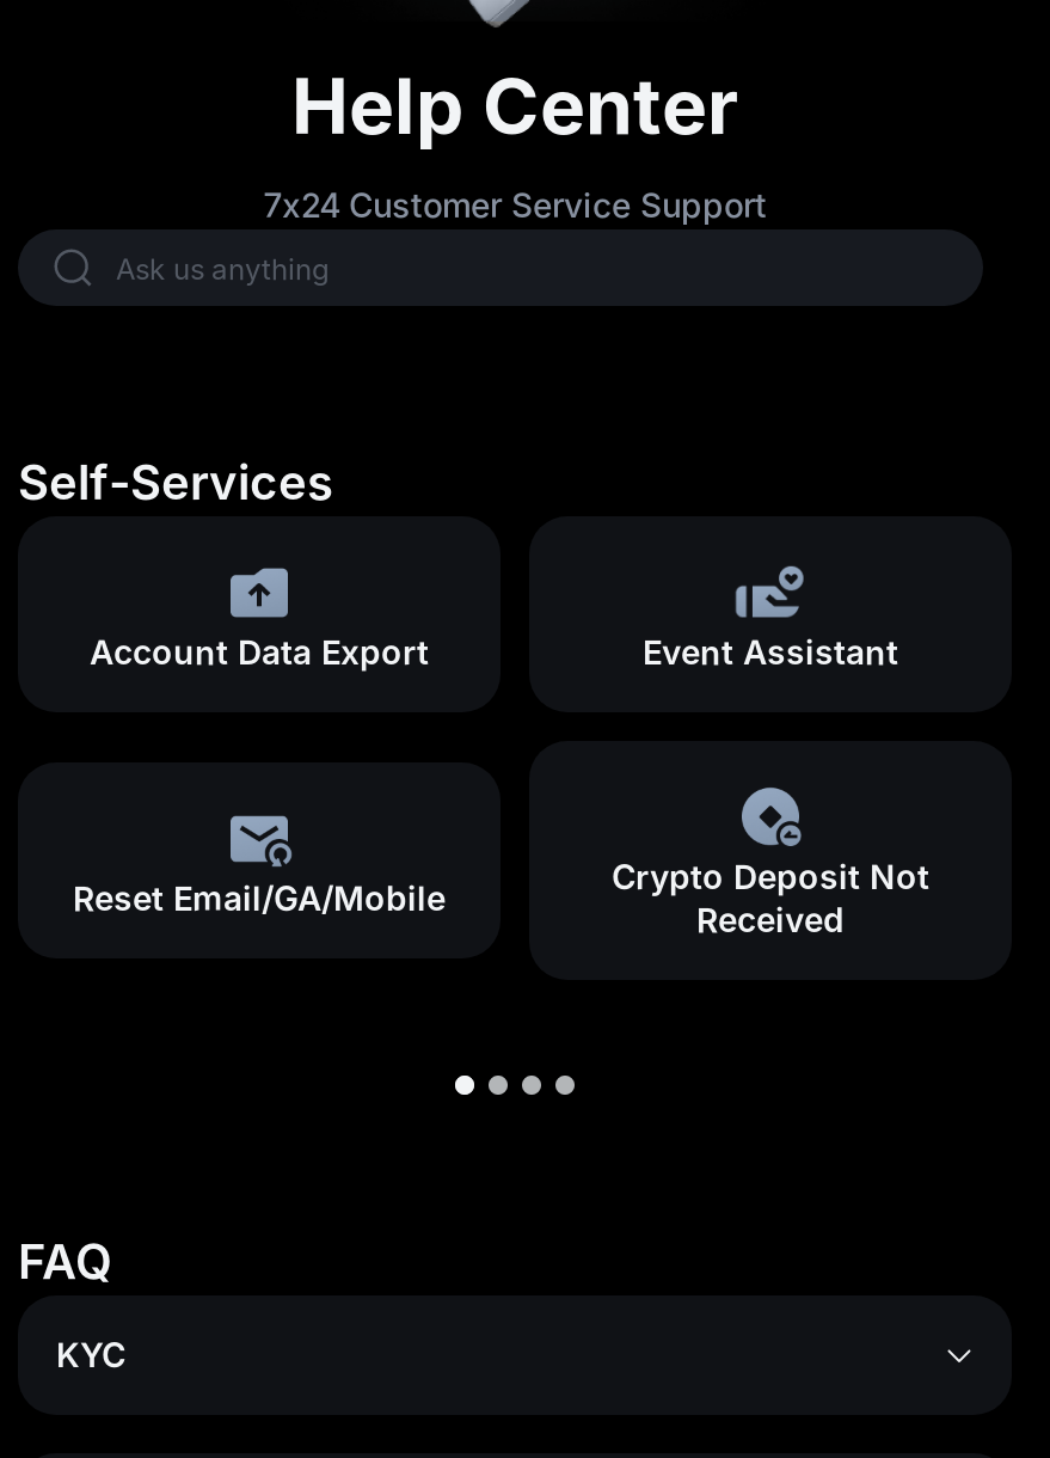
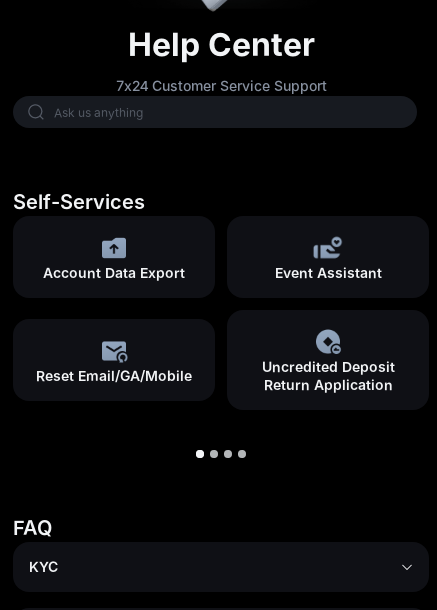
[612,856,929,939] Crypto Deposit Not | Received -> [261,358,394,393] Uncredited Deposit | Return Application

